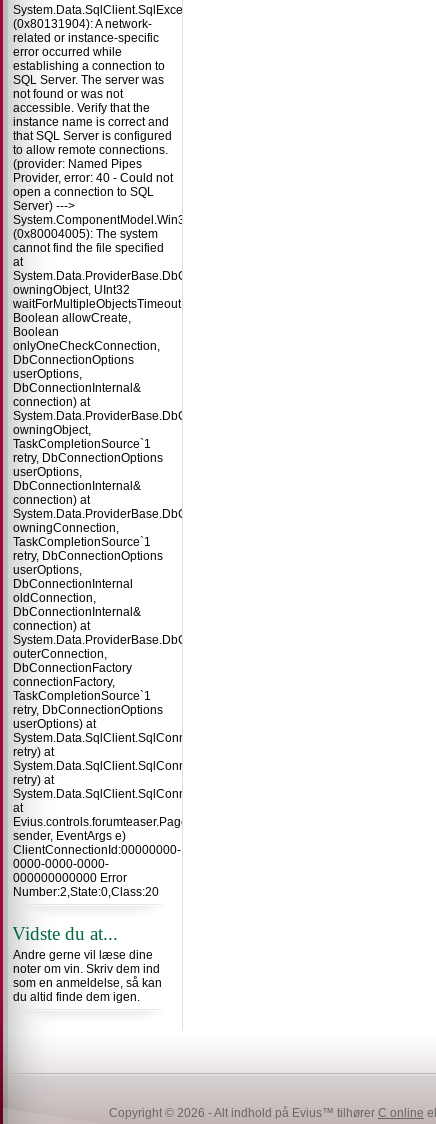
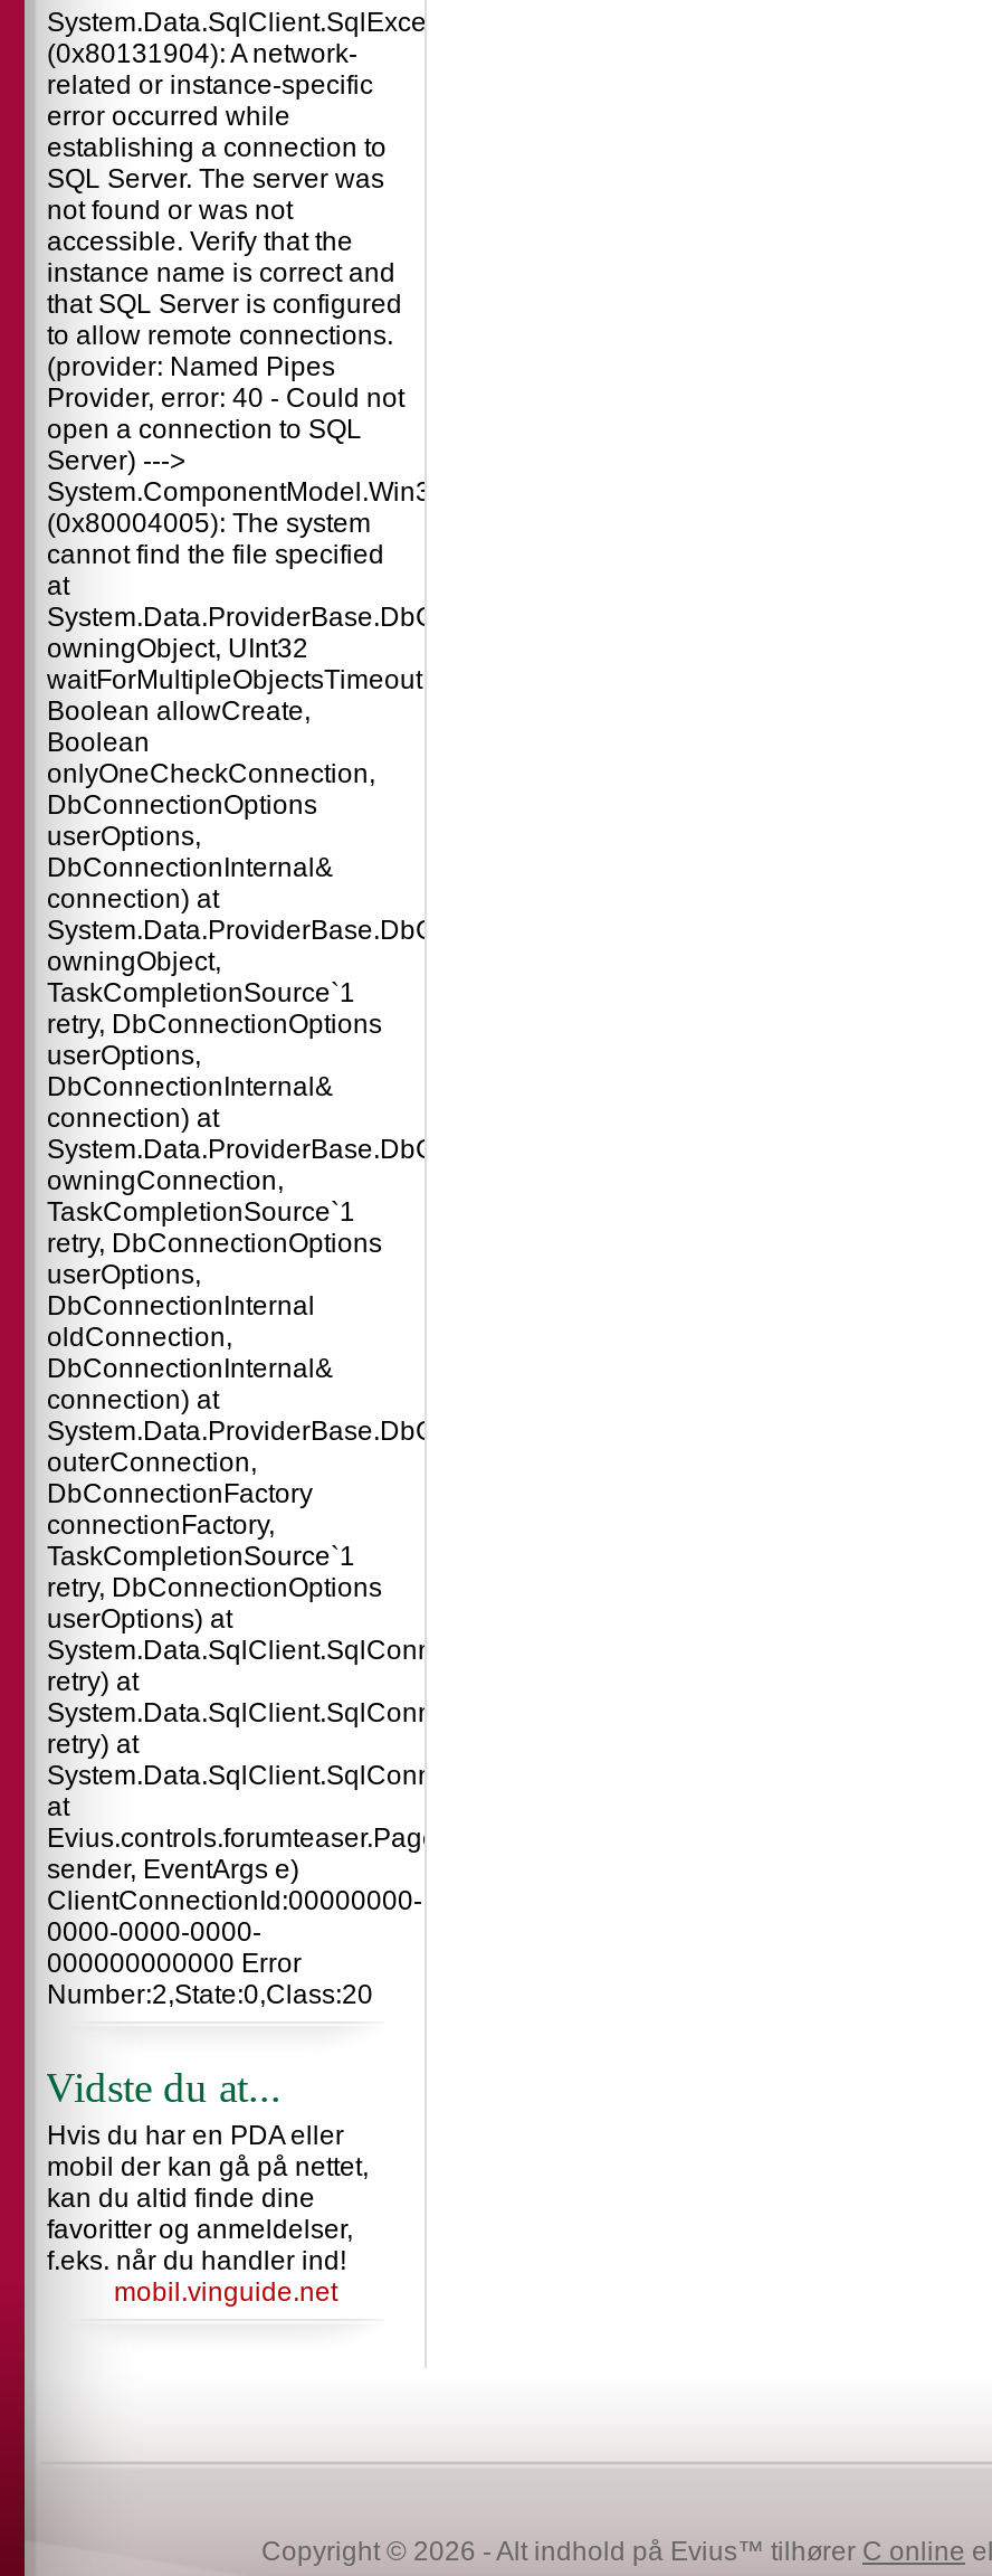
[13,948,162,1004] Andre gerne vil læse dine | noter om vin. Skriv dem ind | som en anmeldelse, så kan | du altid finde dem igen. -> [47,2120,369,2308] Hvis du har en PDA eller | mobil der kan gå på nettet, | kan du altid finde dine | favoritter og anmeldelser, | f.eks. når du handler ind! | mobil.vinguide.net

